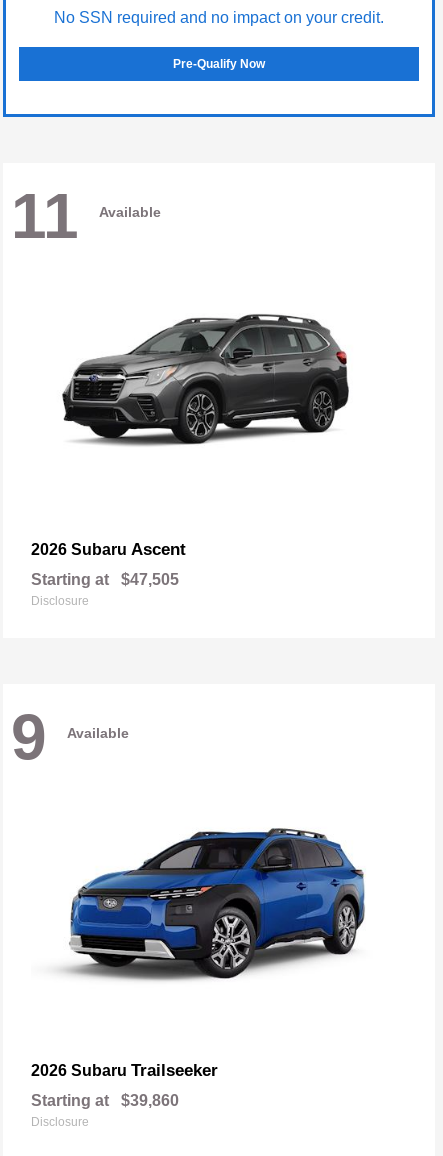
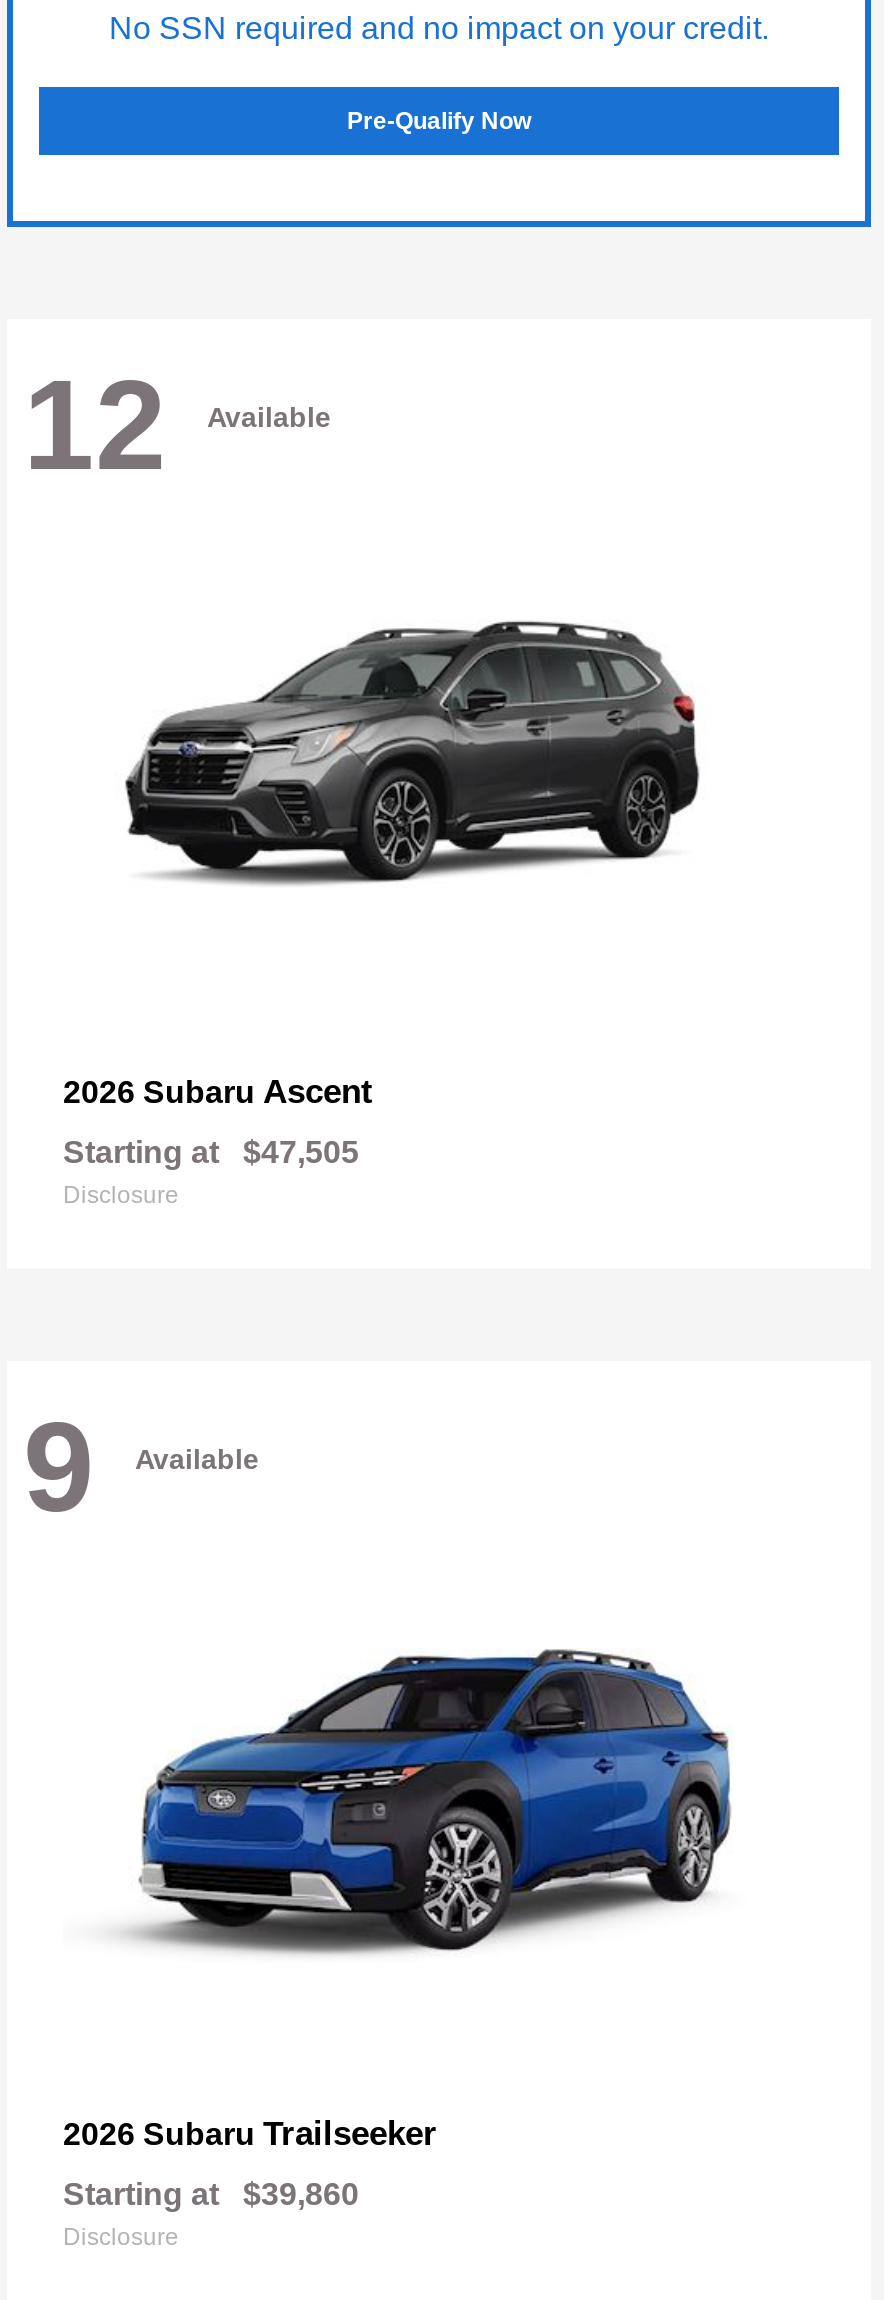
[11,180,161,252] 11 Available -> [23,353,331,497] 12 Available

